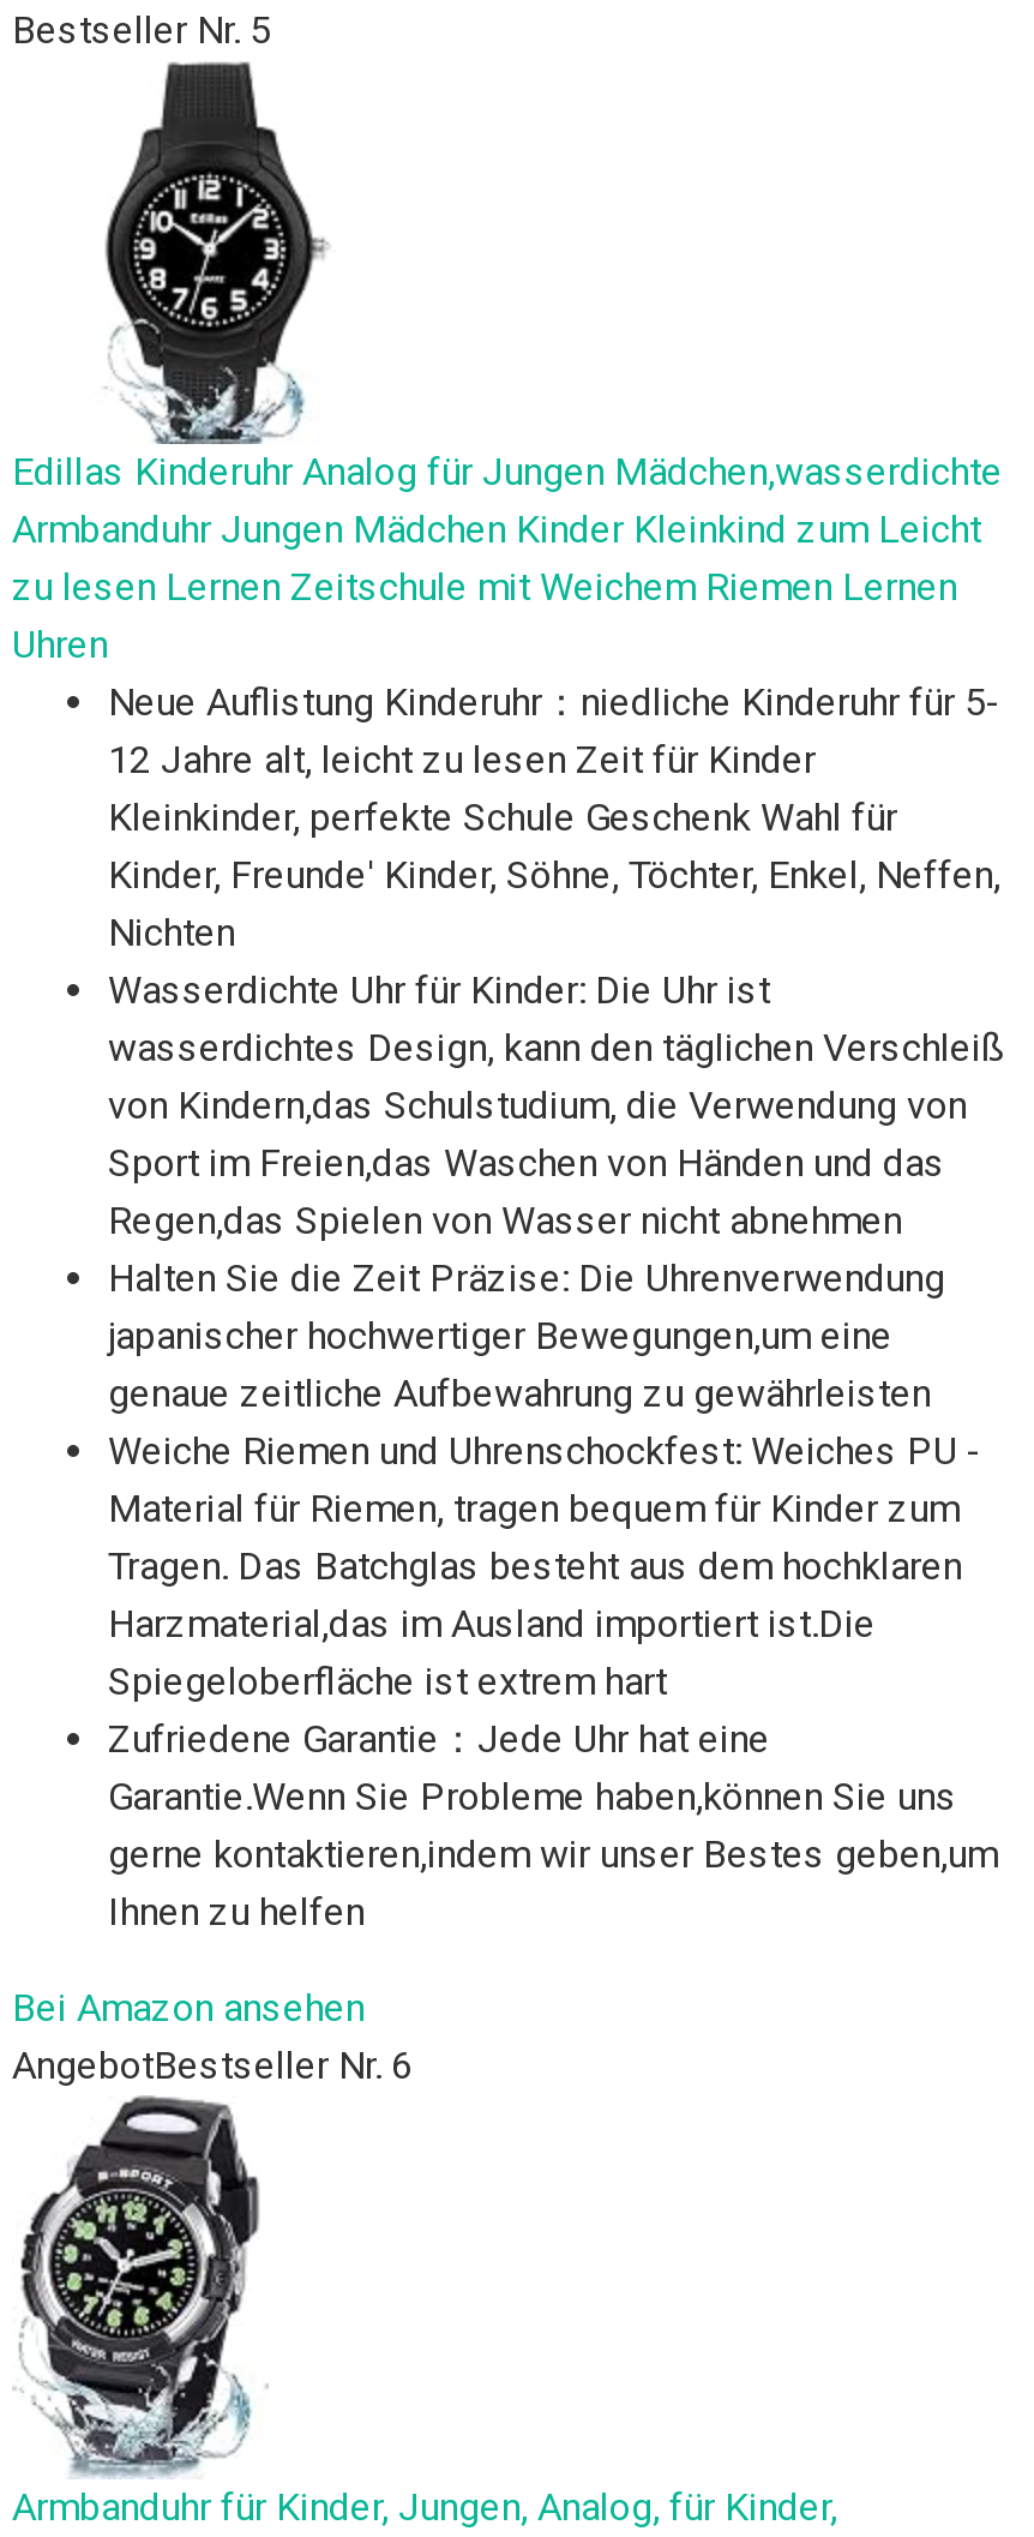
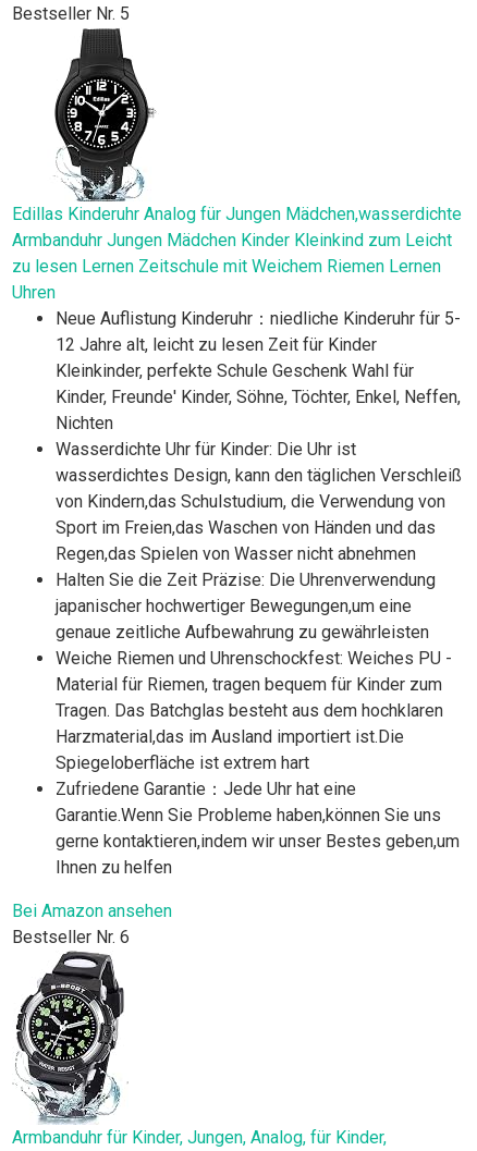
[12,2043,413,2088] AngebotBestseller Nr. 6 -> [12,927,130,947] Bestseller Nr. 6

